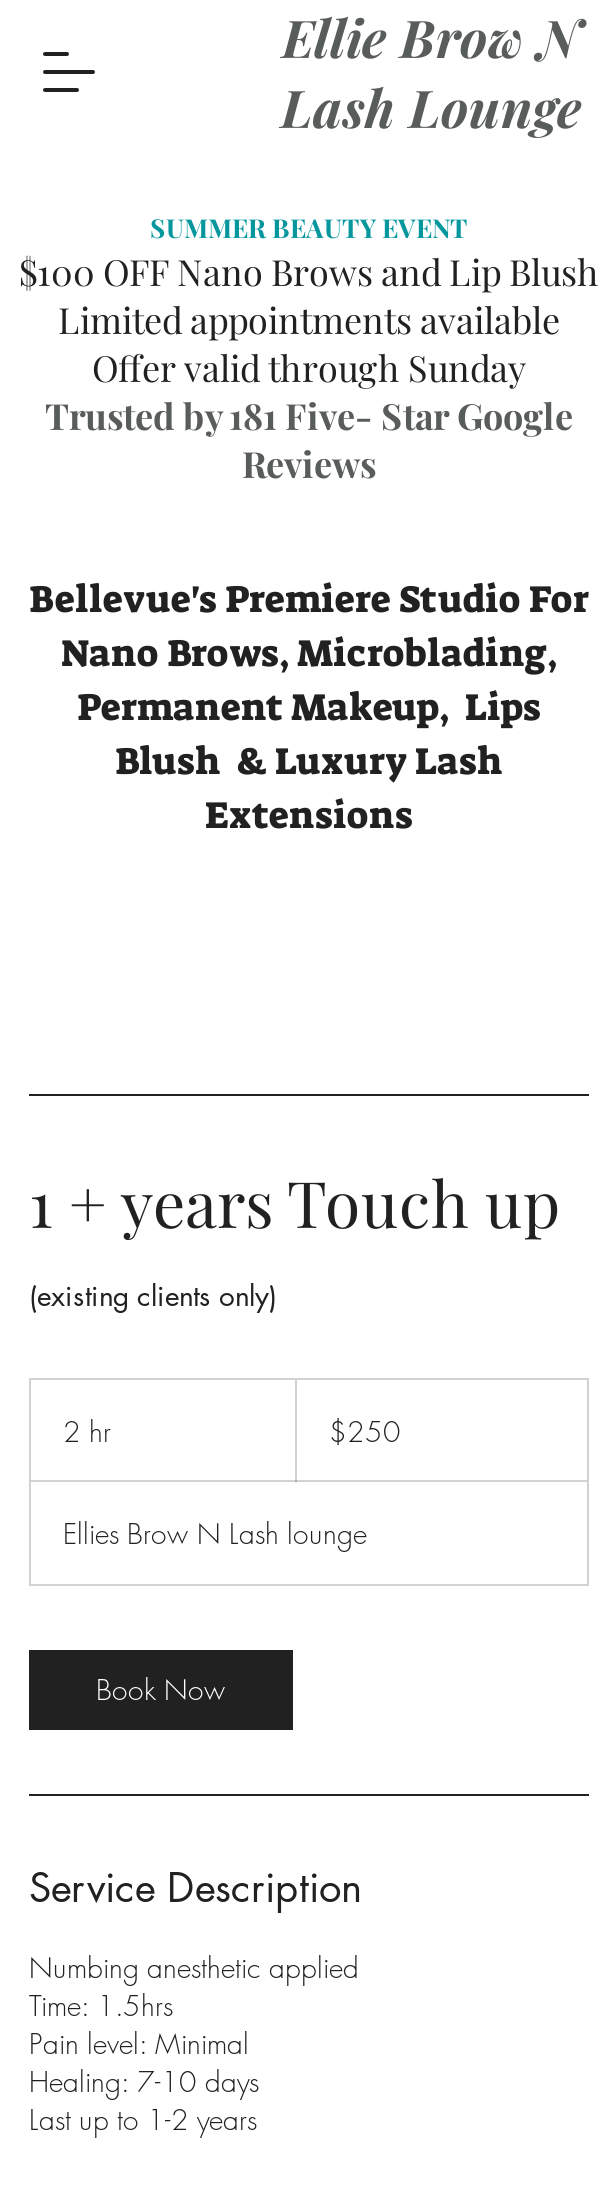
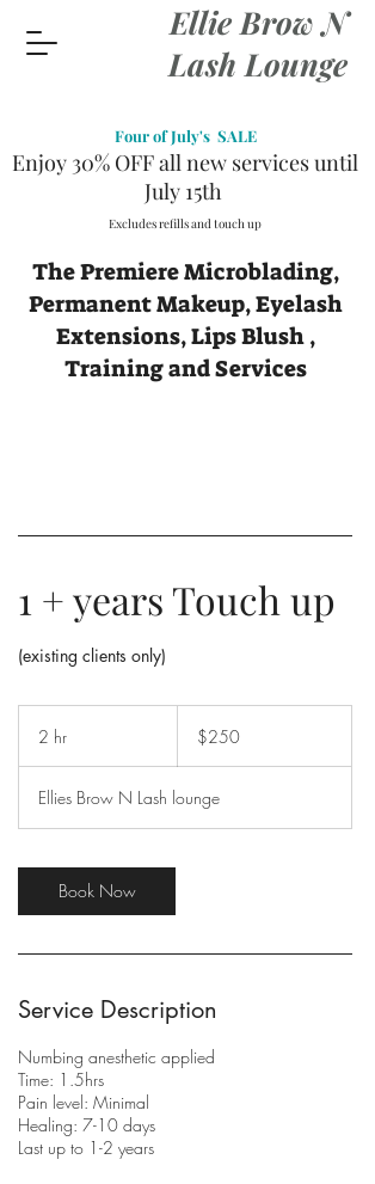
[19,210,599,488] SUMMER BEAUTY EVENT | $100 OFF Nano Brows and Lip Blush | Limited appointments available | Offer valid through Sunday | Trusted by 181 Five- Star Google | Reviews -> [12,125,358,232] Four of July's SALE | Enjoy 30% OFF all new services until | July 15th | Excludes refills and touch up
[29,574,589,840] Bellevue's Premiere Studio For | Nano Brows, Microblading, | Permanent Makeup, Lips | Blush & Luxury Lash | Extensions -> [28,257,342,384] The Premiere Microblading, | Permanent Makeup, Eyelash | Extensions, Lips Blush , | Training and Services

